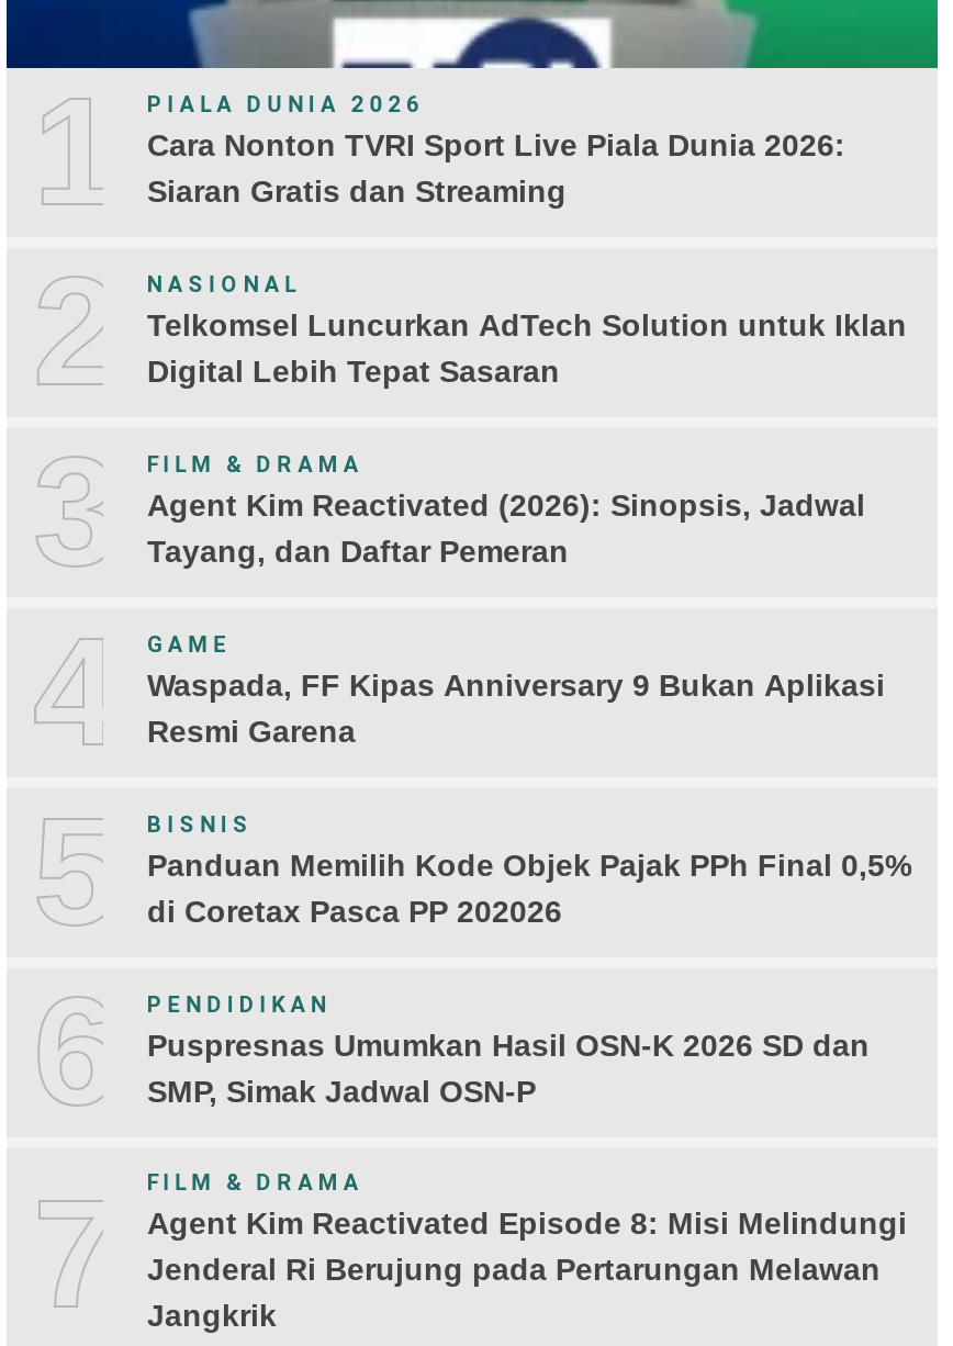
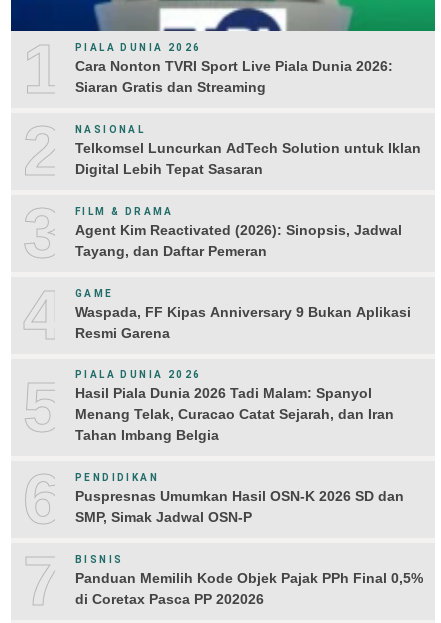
moved [147,812,911,928] -> [75,554,423,607]: BISNIS | Panduan Memilih Kode Objek Pajak PPh Final 0,5% | di Coretax Pasca PP 202026
none -> [75,369,394,443] PIALA DUNIA 2026 | Hasil Piala Dunia 2026 Tadi Malam: Spanyol | Menang Telak, Curacao Catat Sejarah, dan Iran | Tahan Imbang Belgia
[147,1171,907,1333] FILM & DRAMA | Agent Kim Reactivated Episode 8: Misi Melindungi | Jenderal Ri Berujung pada Pertarungan Melawan | Jangkrik -> none

